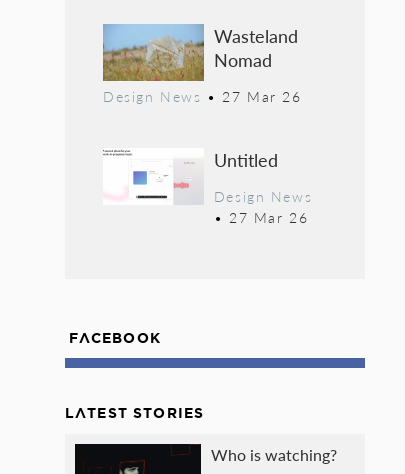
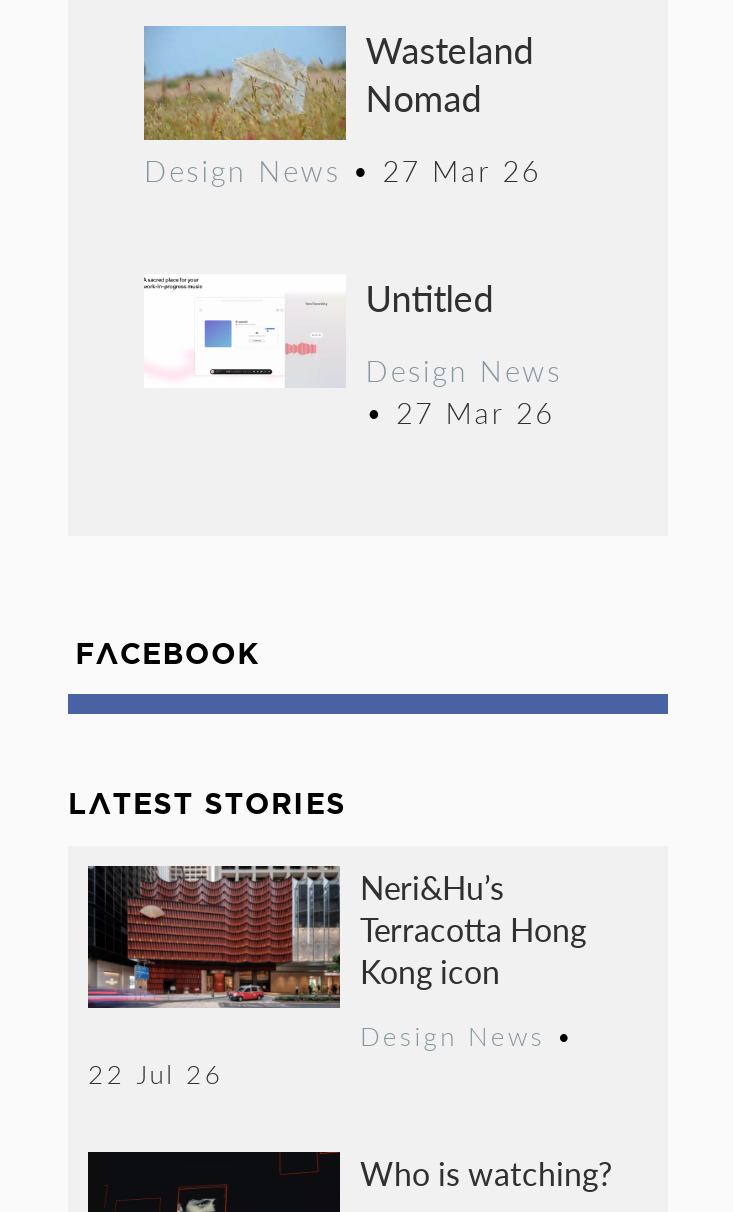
none -> [86,864,586,1091] [image] | Neri&Hu’s | Terracotta Hong | Kong icon | Design News • | 22 Jul 26

